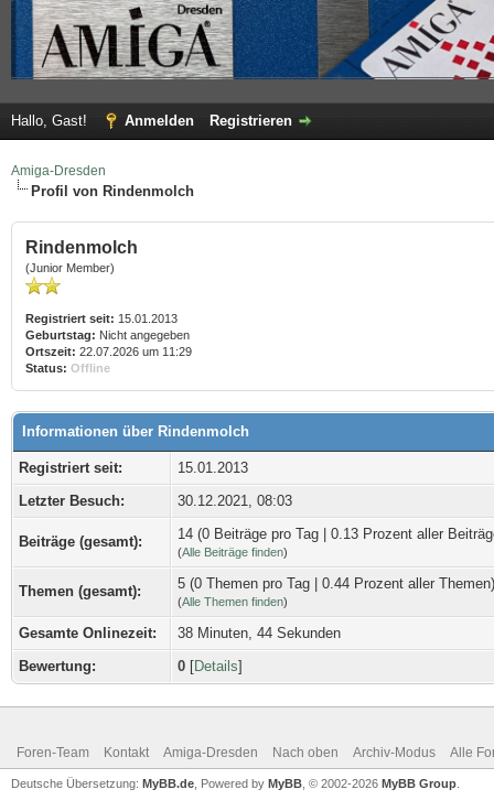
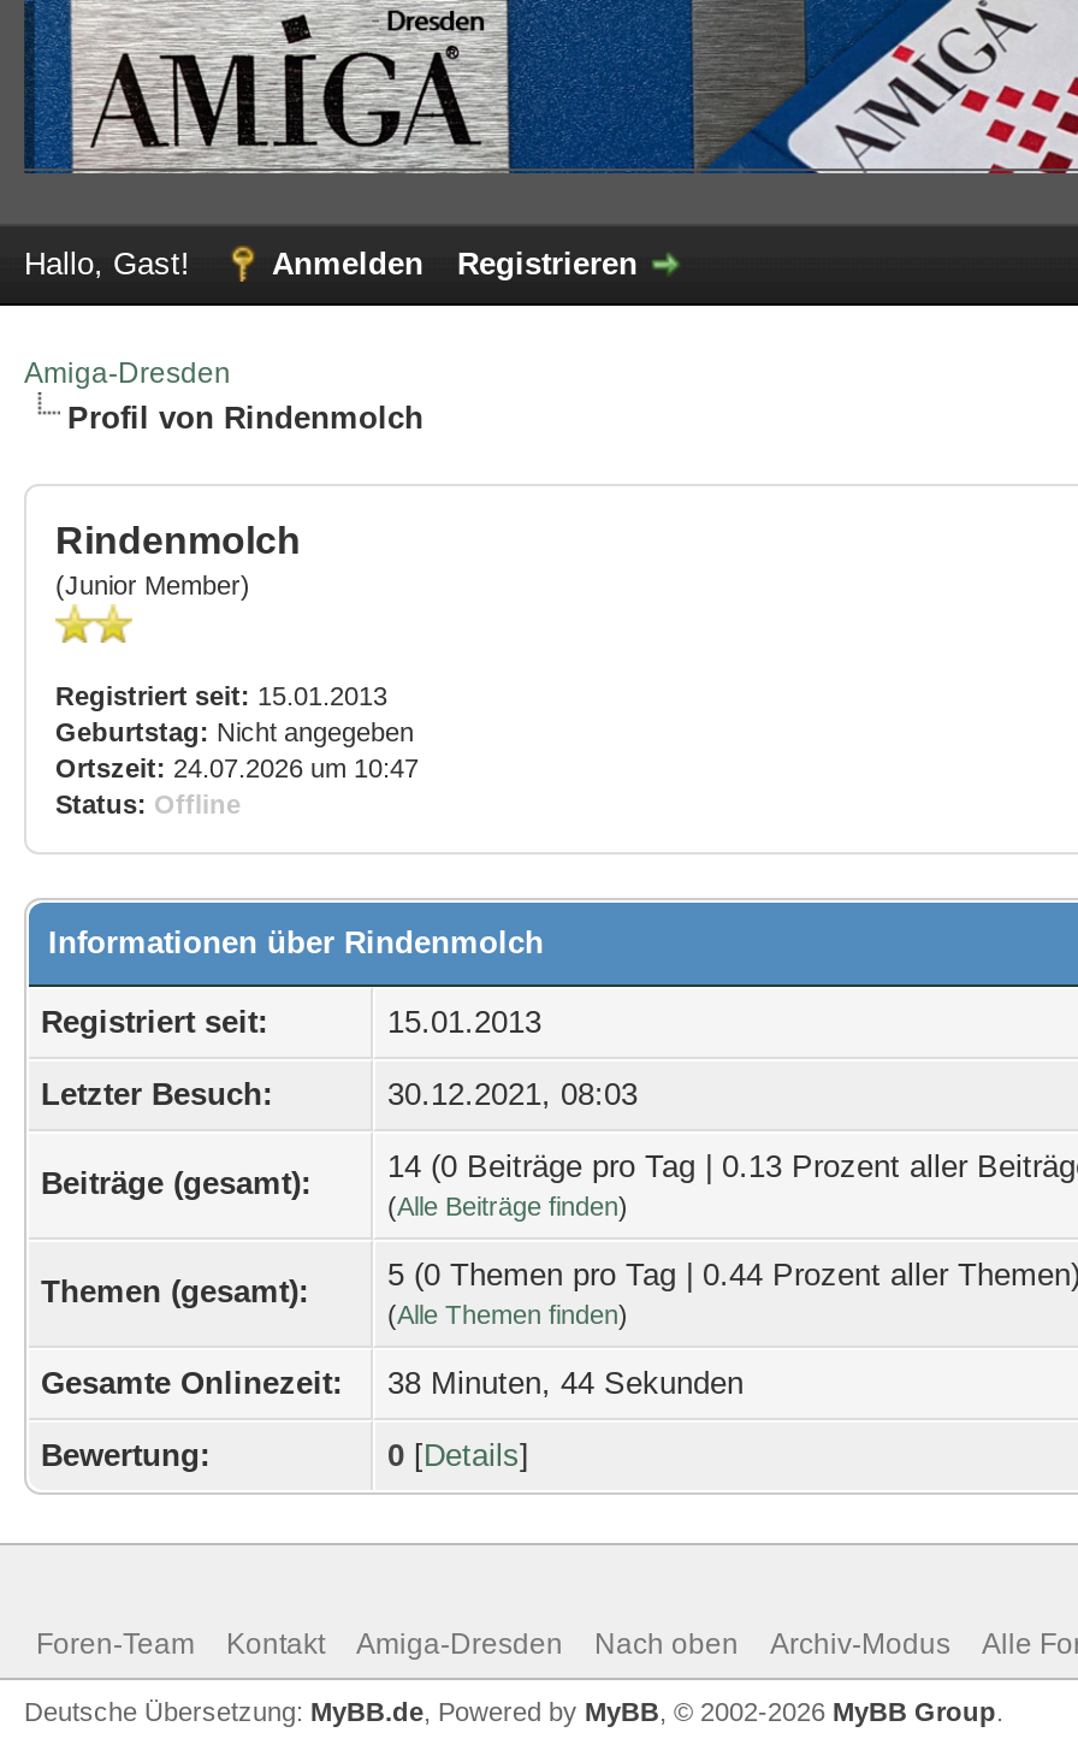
[25,344,192,358] Ortszeit: 22.07.2026 um 11:29 -> [55,752,419,781] Ortszeit: 24.07.2026 um 10:47

